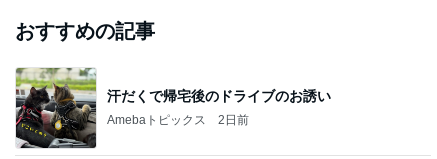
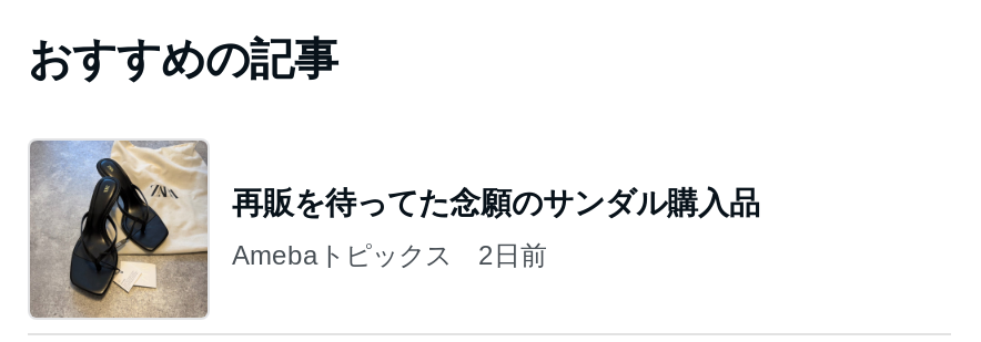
[16,67,331,148] [image] | 汗だくで帰宅後のドライブのお誘い -> [30,141,760,320] [image] | 再販を待ってた念願のサンダル購入品

